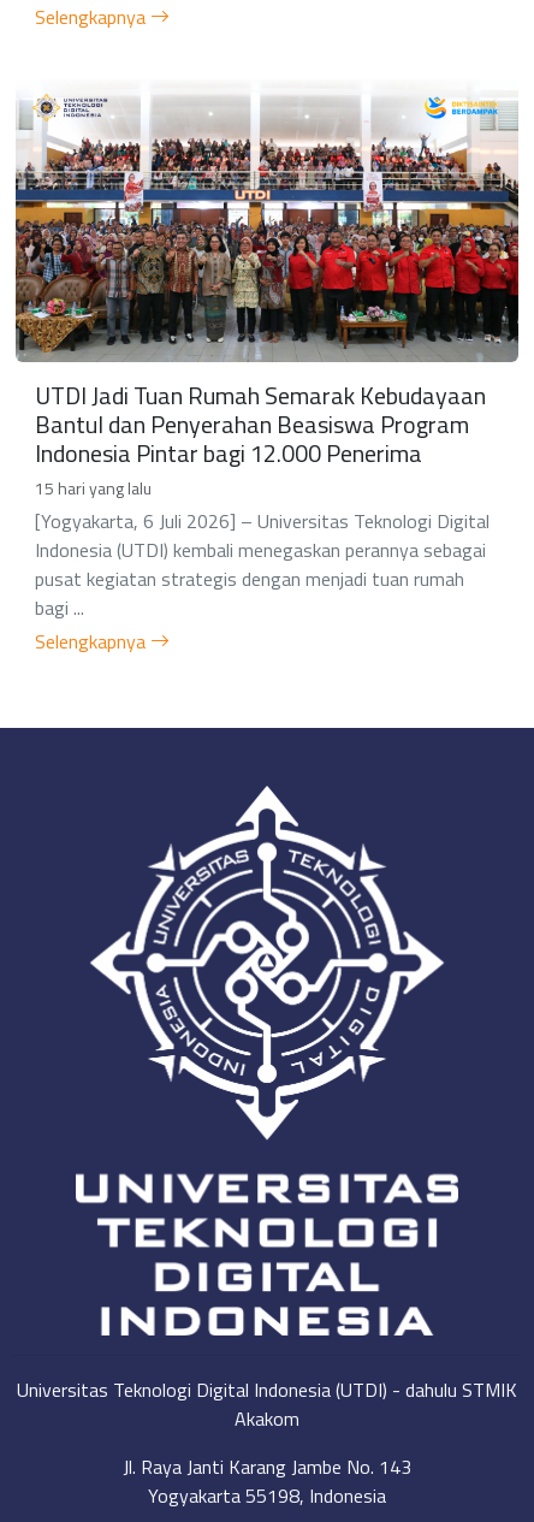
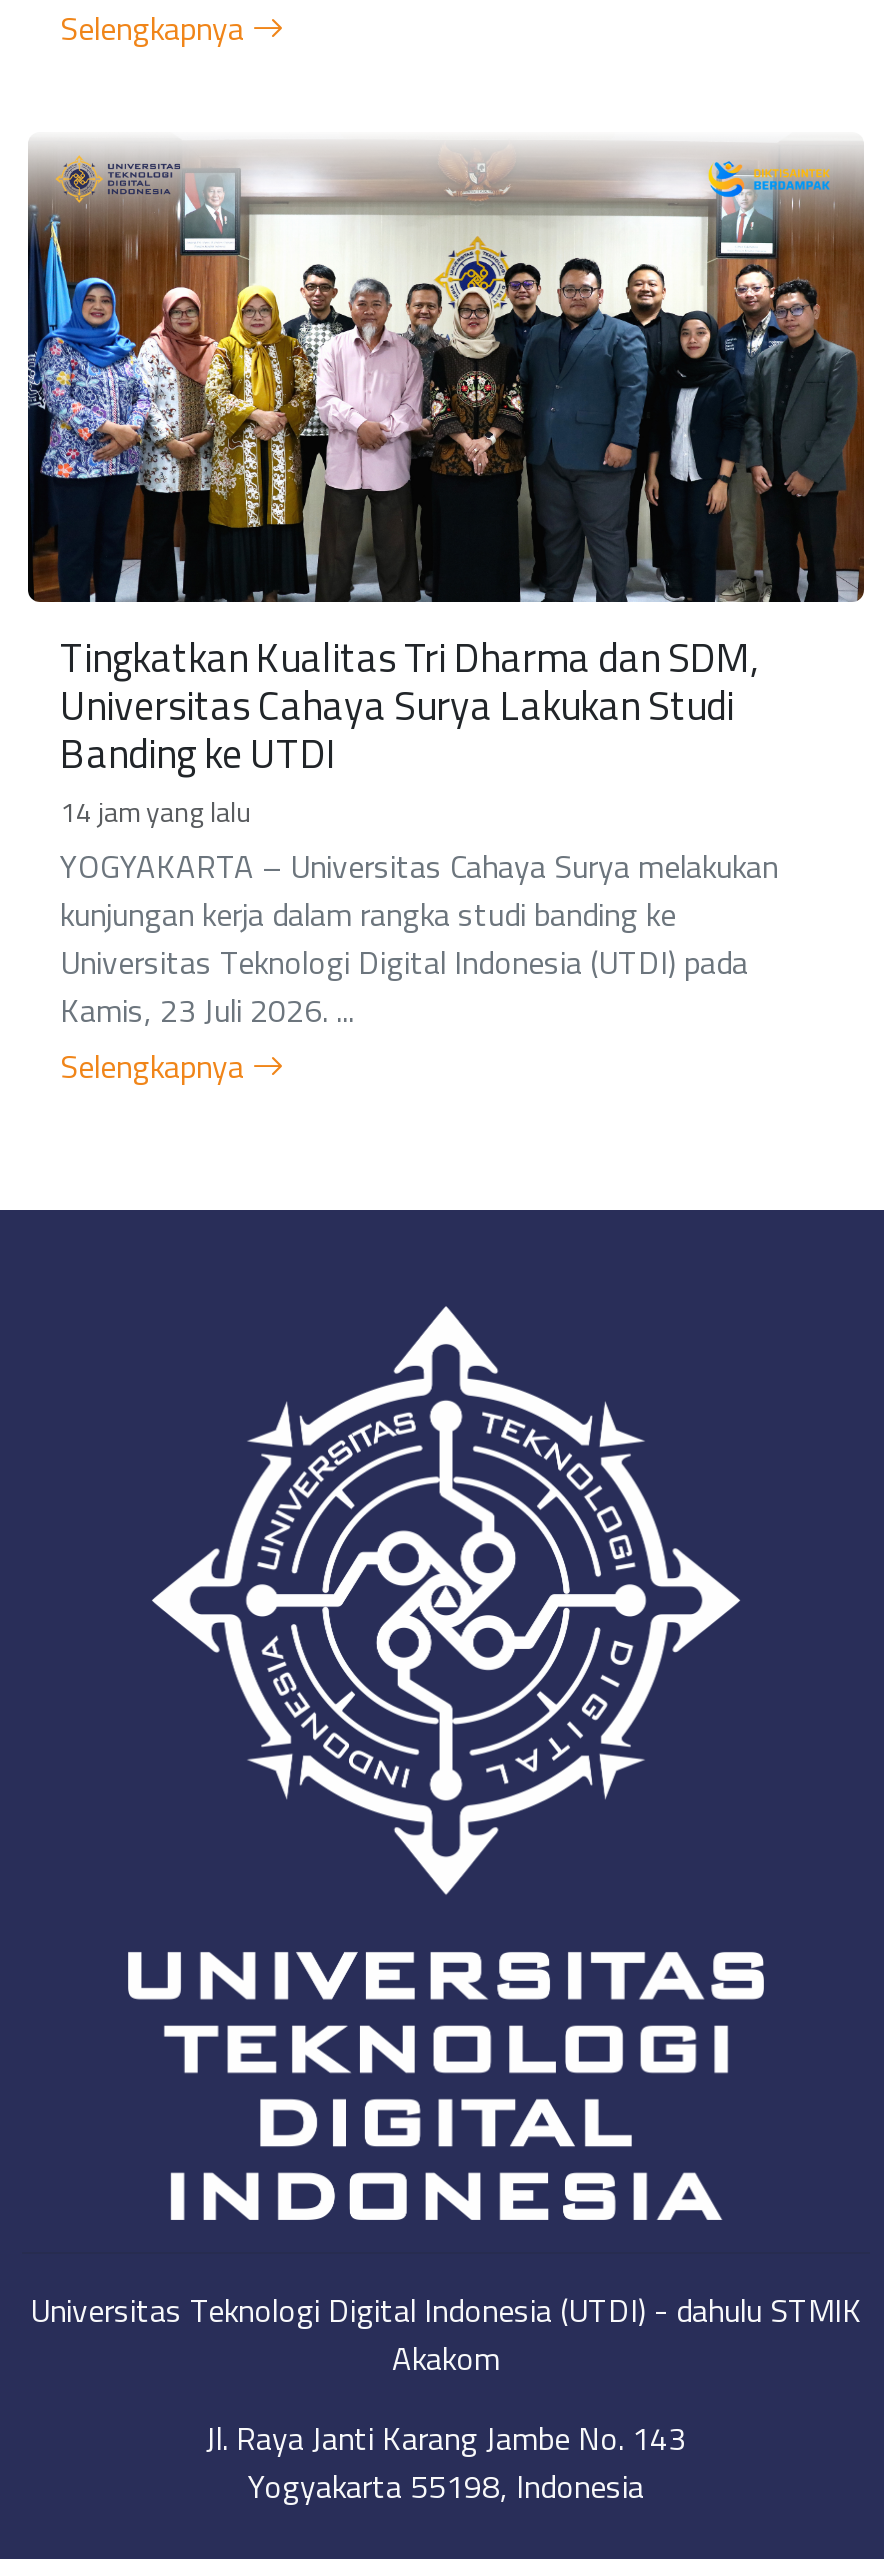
[14,88,520,622] [image] | UTDI Jadi Tuan Rumah Semarak Kebudayaan | Bantul dan Penyerahan Beasiswa Program | Indonesia Pintar bagi 12.000 Penerima | 15 hari yang lalu | [Yogyakarta, 6 Juli 2026] – Universitas Teknologi Digital | Indonesia (UTDI) kembali menegaskan perannya sebagai | pusat kegiatan strategis dengan menjadi tuan rumah | bagi ... -> [26,142,866,1035] [image] | Tingkatkan Kualitas Tri Dharma dan SDM, | Universitas Cahaya Surya Lakukan Studi | Banding ke UTDI | 14 jam yang lalu | YOGYAKARTA – Universitas Cahaya Surya melakukan | kunjungan kerja dalam rangka studi banding ke | Universitas Teknologi Digital Indonesia (UTDI) pada | Kamis, 23 Juli 2026. ...

